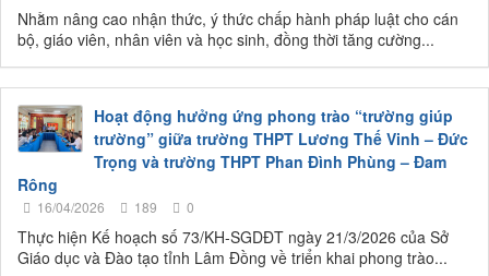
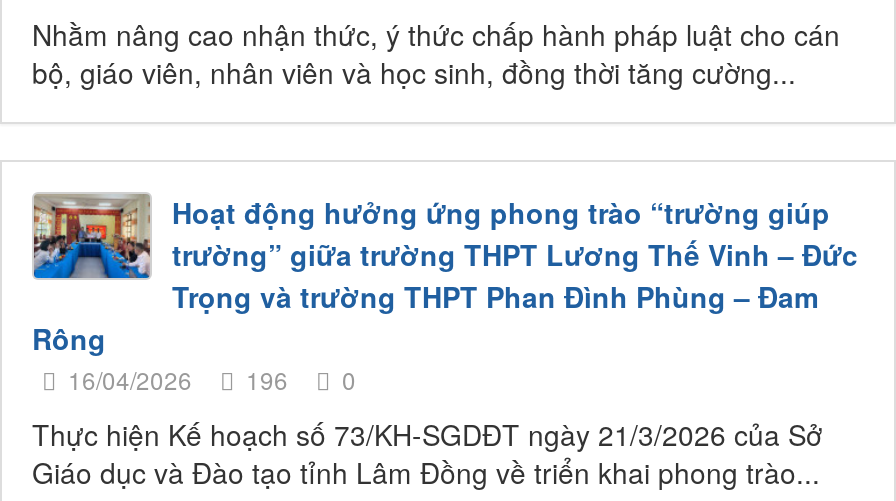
[34,197,194,216] 16/04/2026 189 0 -> [62,362,356,396] 16/04/2026 196 0

